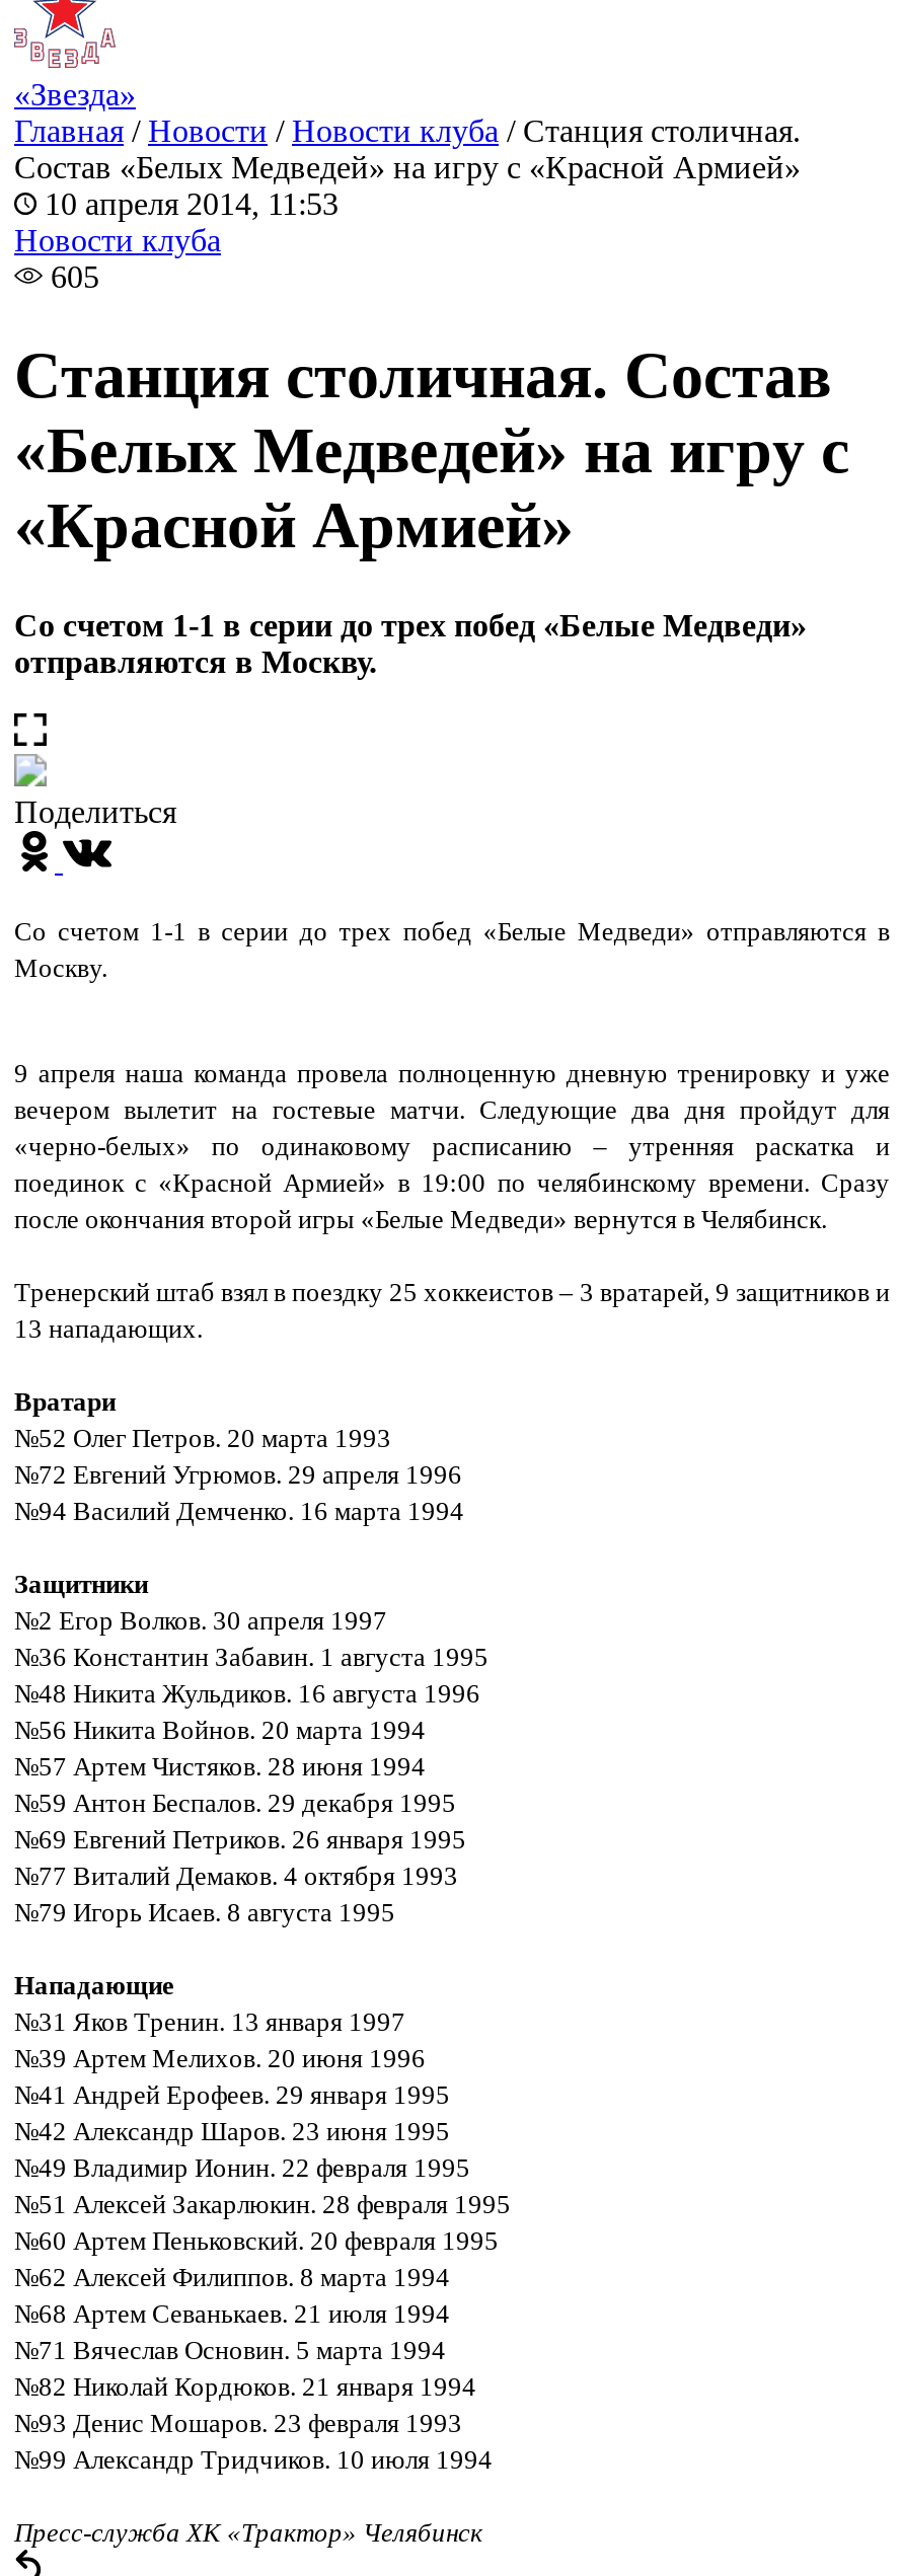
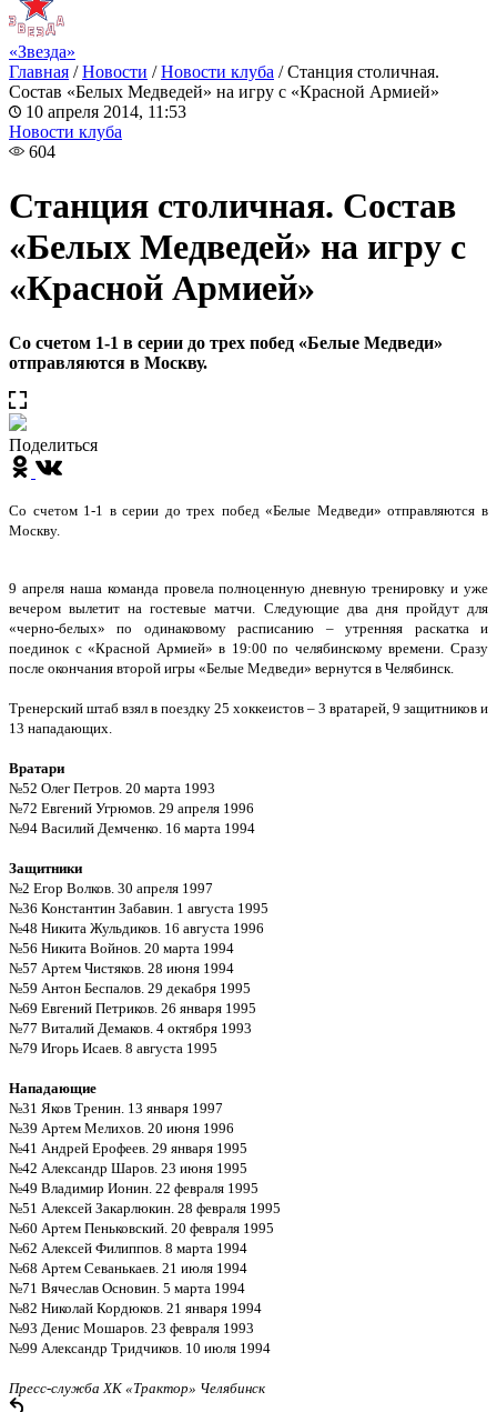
[43,259,99,293] 605 -> [24,142,55,161] 604

